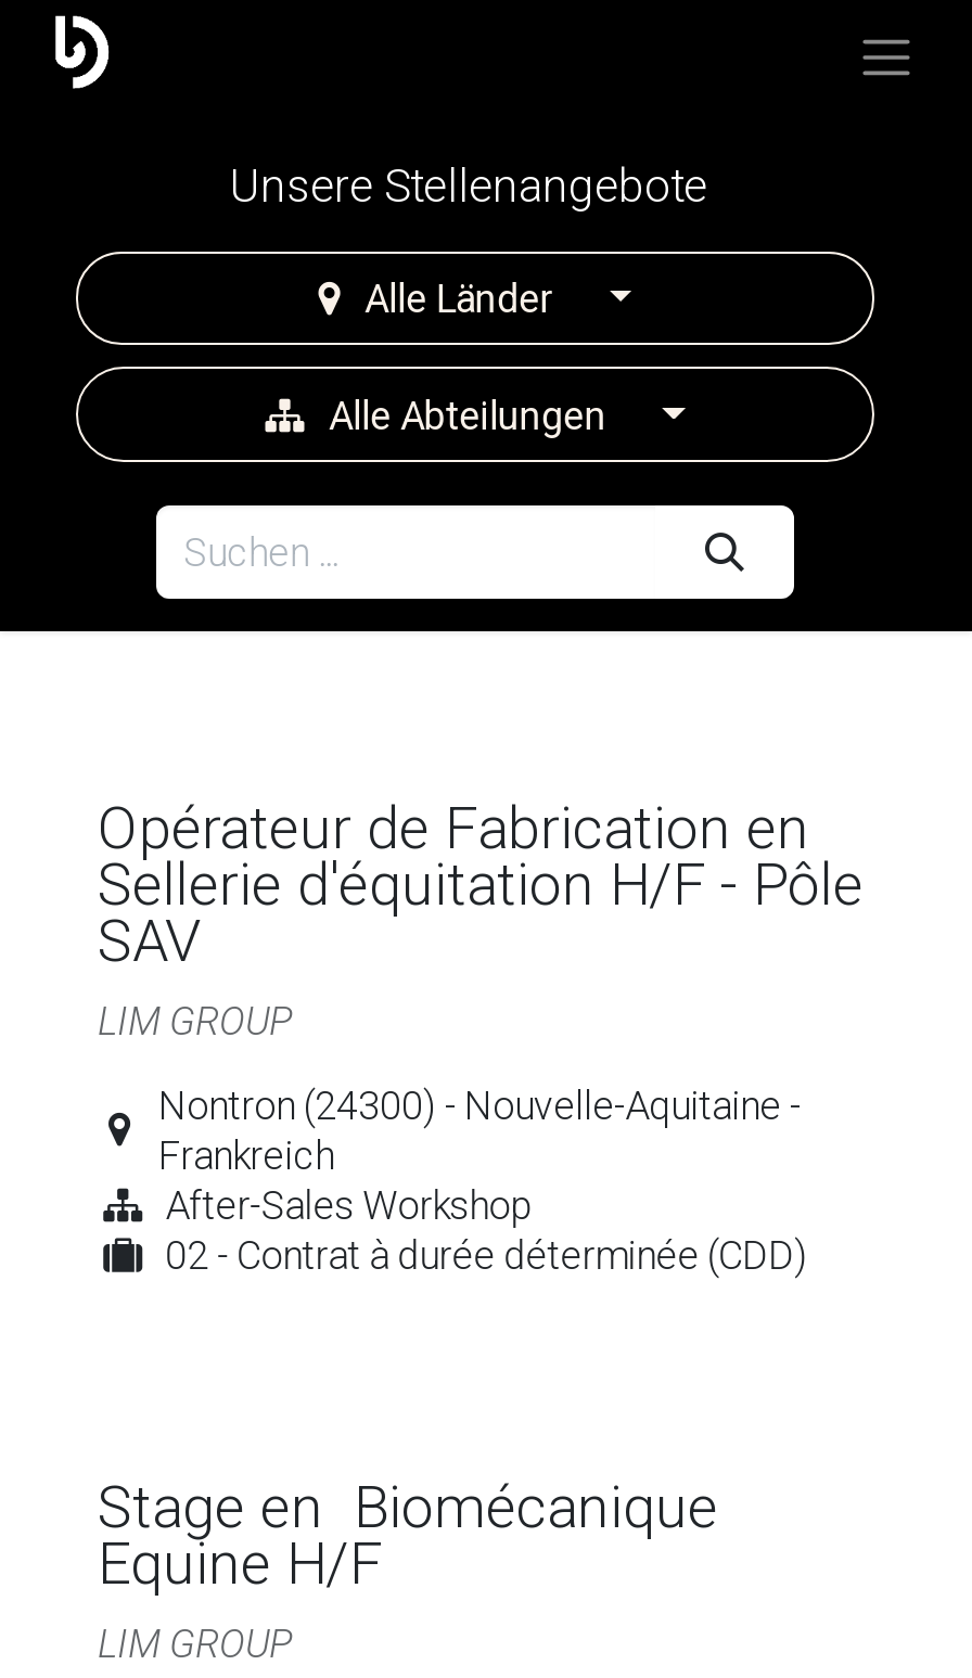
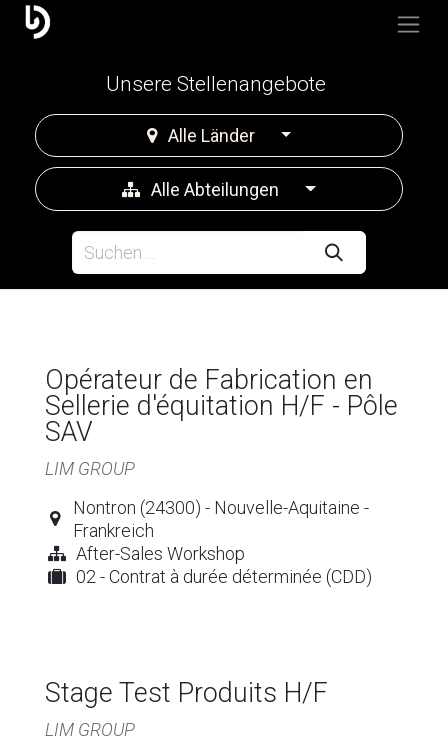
[98,1473,718,1599] Stage en Biomécanique | Equine H/F -> [45,677,328,709] Stage Test Produits H/F

